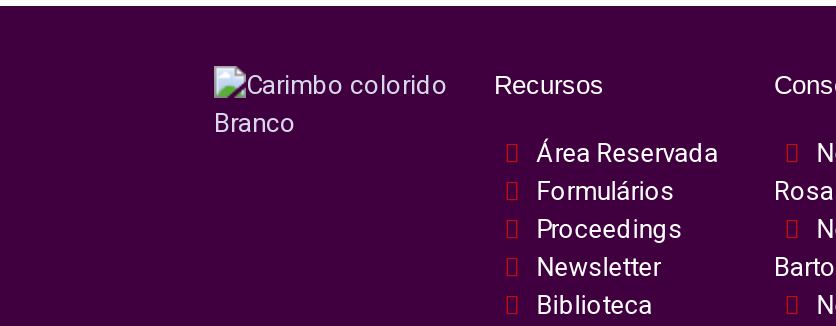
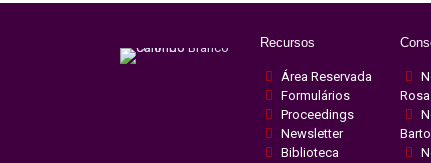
[212,64,448,134] [image] -> [119,33,236,66] [image]

